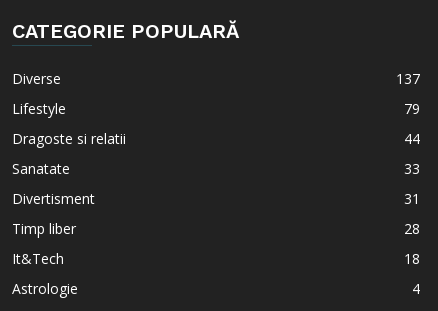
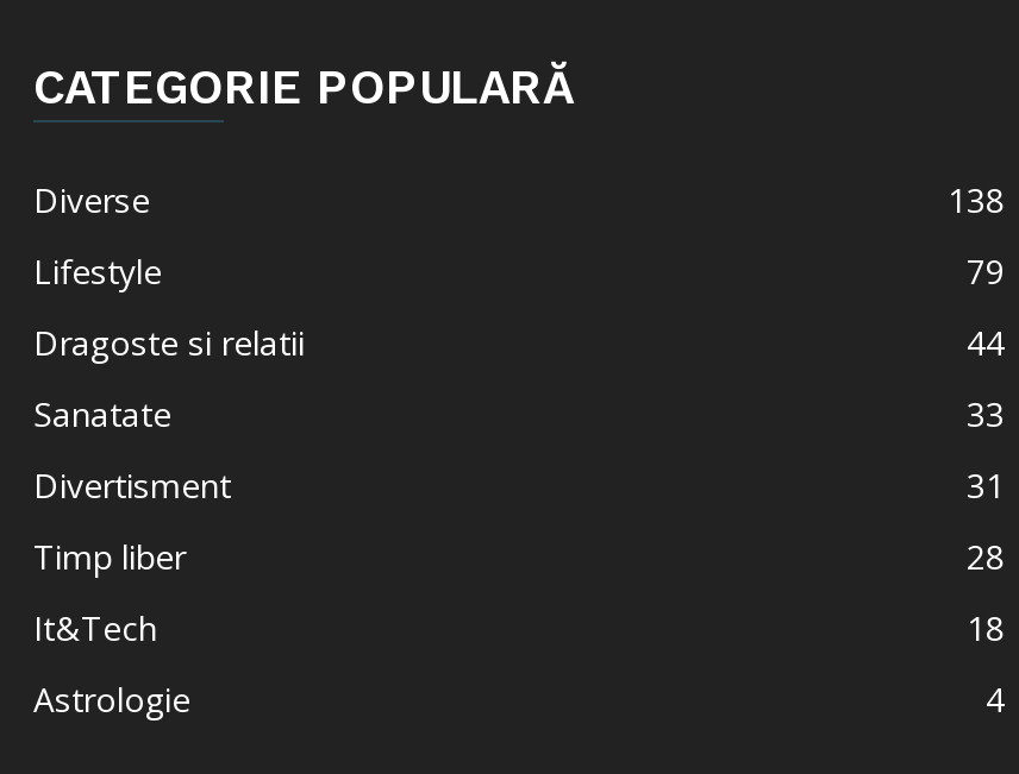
[396,69,420,88] 137 -> [948,177,1005,222] 138

